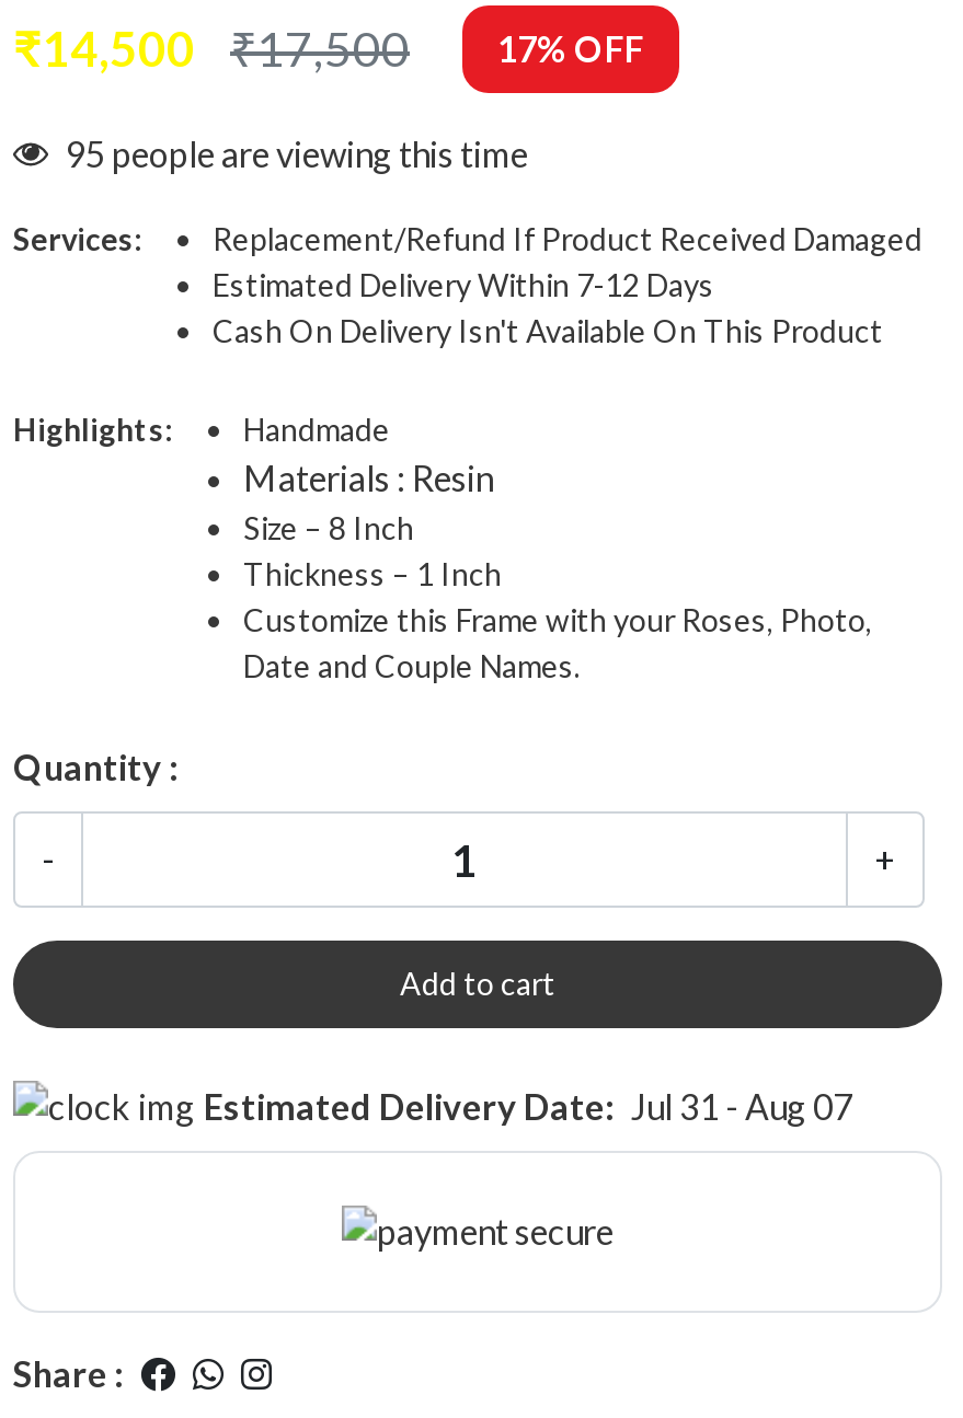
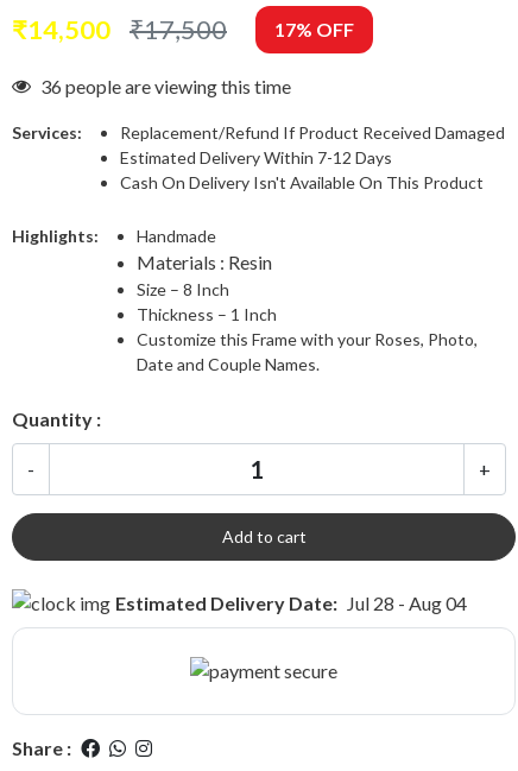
[66,132,528,174] 95 people are viewing this time -> [40,75,291,97] 36 people are viewing this time
[204,1085,852,1126] Estimated Delivery Date: Jul 31 - Aug 07 -> [115,591,467,614] Estimated Delivery Date: Jul 28 - Aug 04

